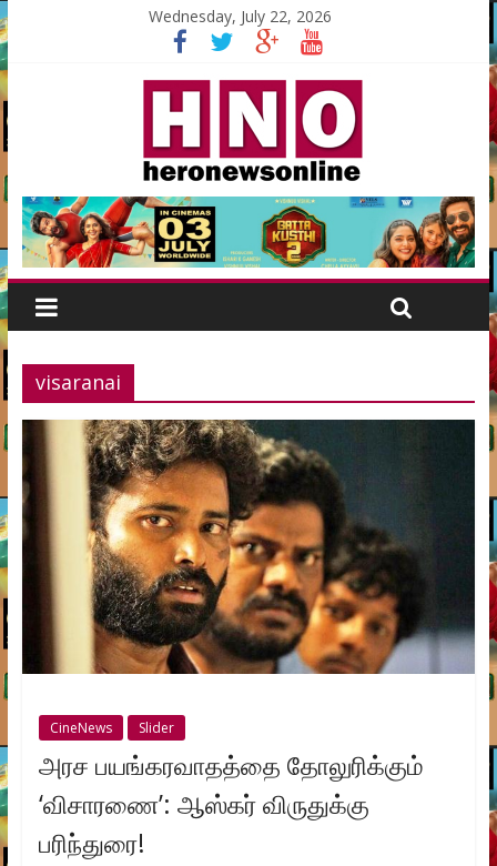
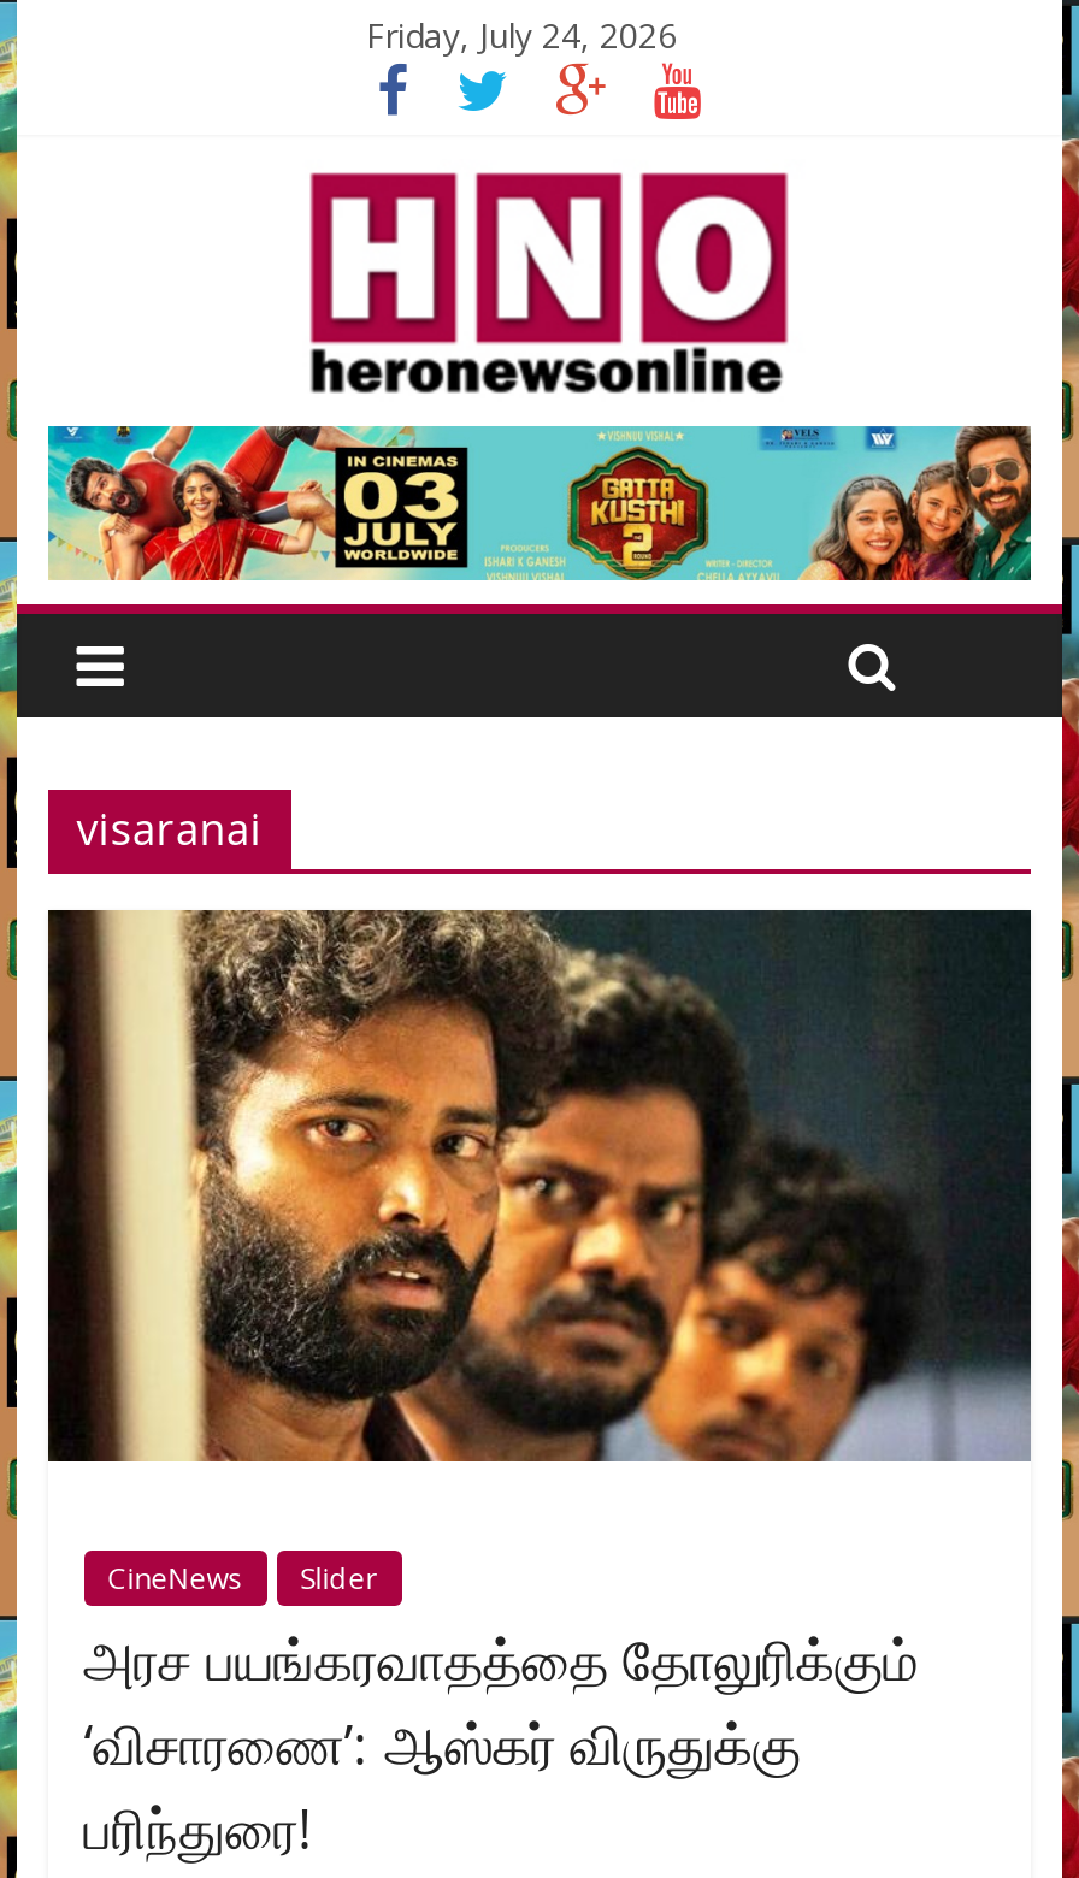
[149,6,332,27] Wednesday, July 22, 2026 -> [366,12,677,58] Friday, July 24, 2026

